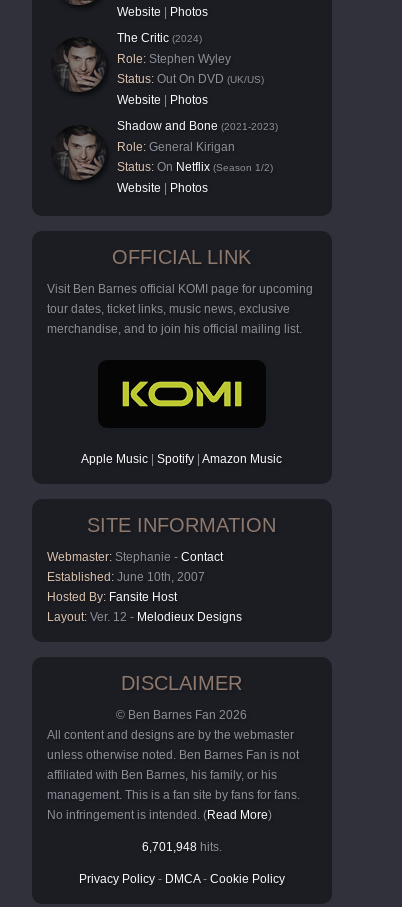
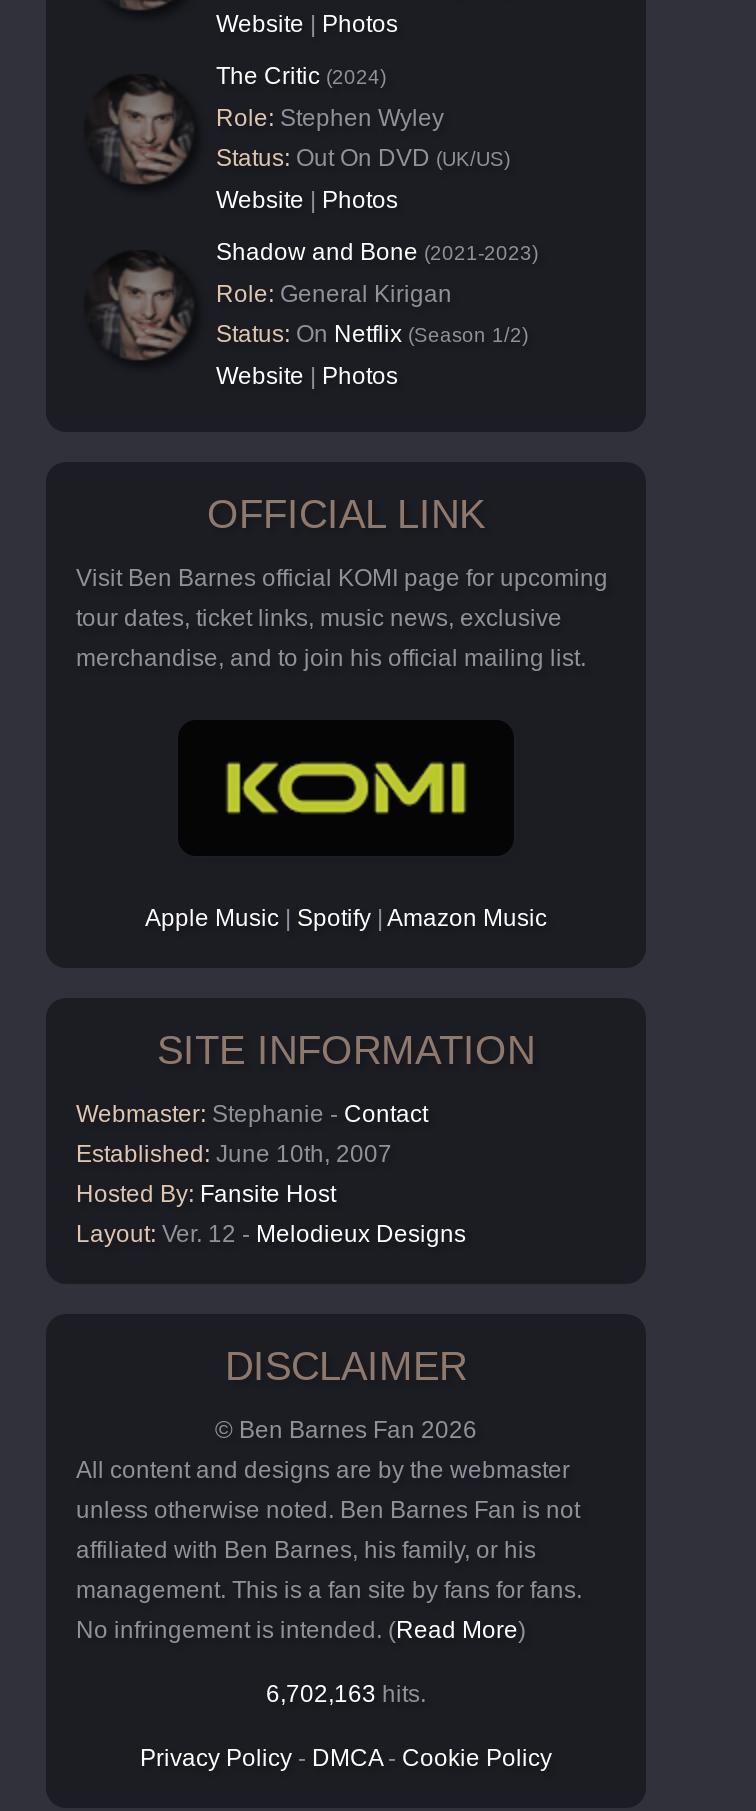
[142,840,222,854] 6,701,948 hits. -> [266,1680,426,1708] 6,702,163 hits.

